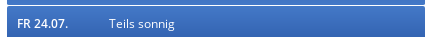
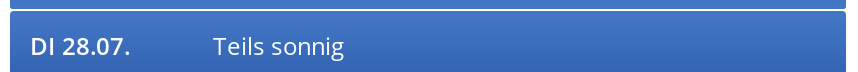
[17,15,68,32] FR 24.07. -> [30,29,130,63] DI 28.07.

